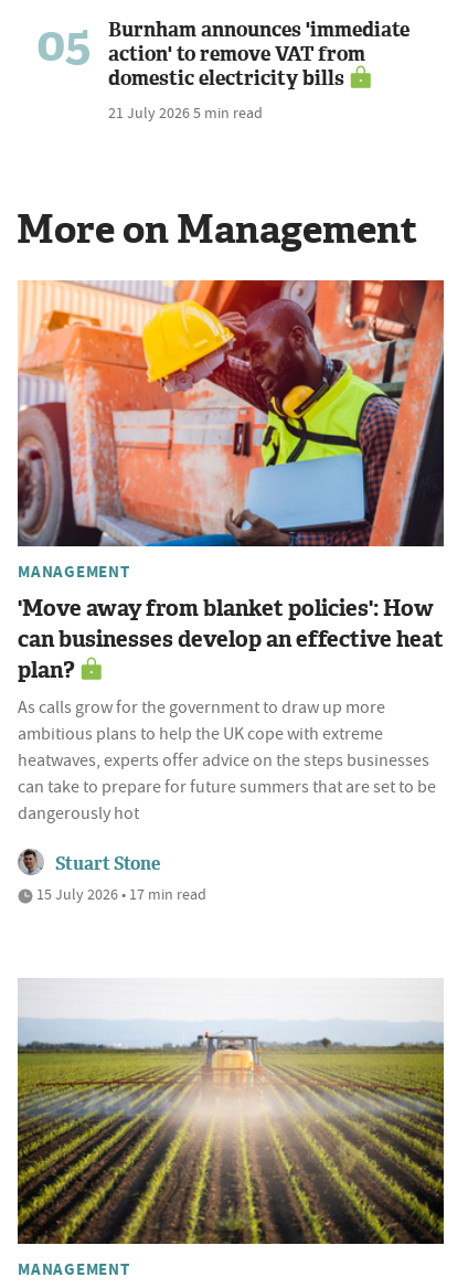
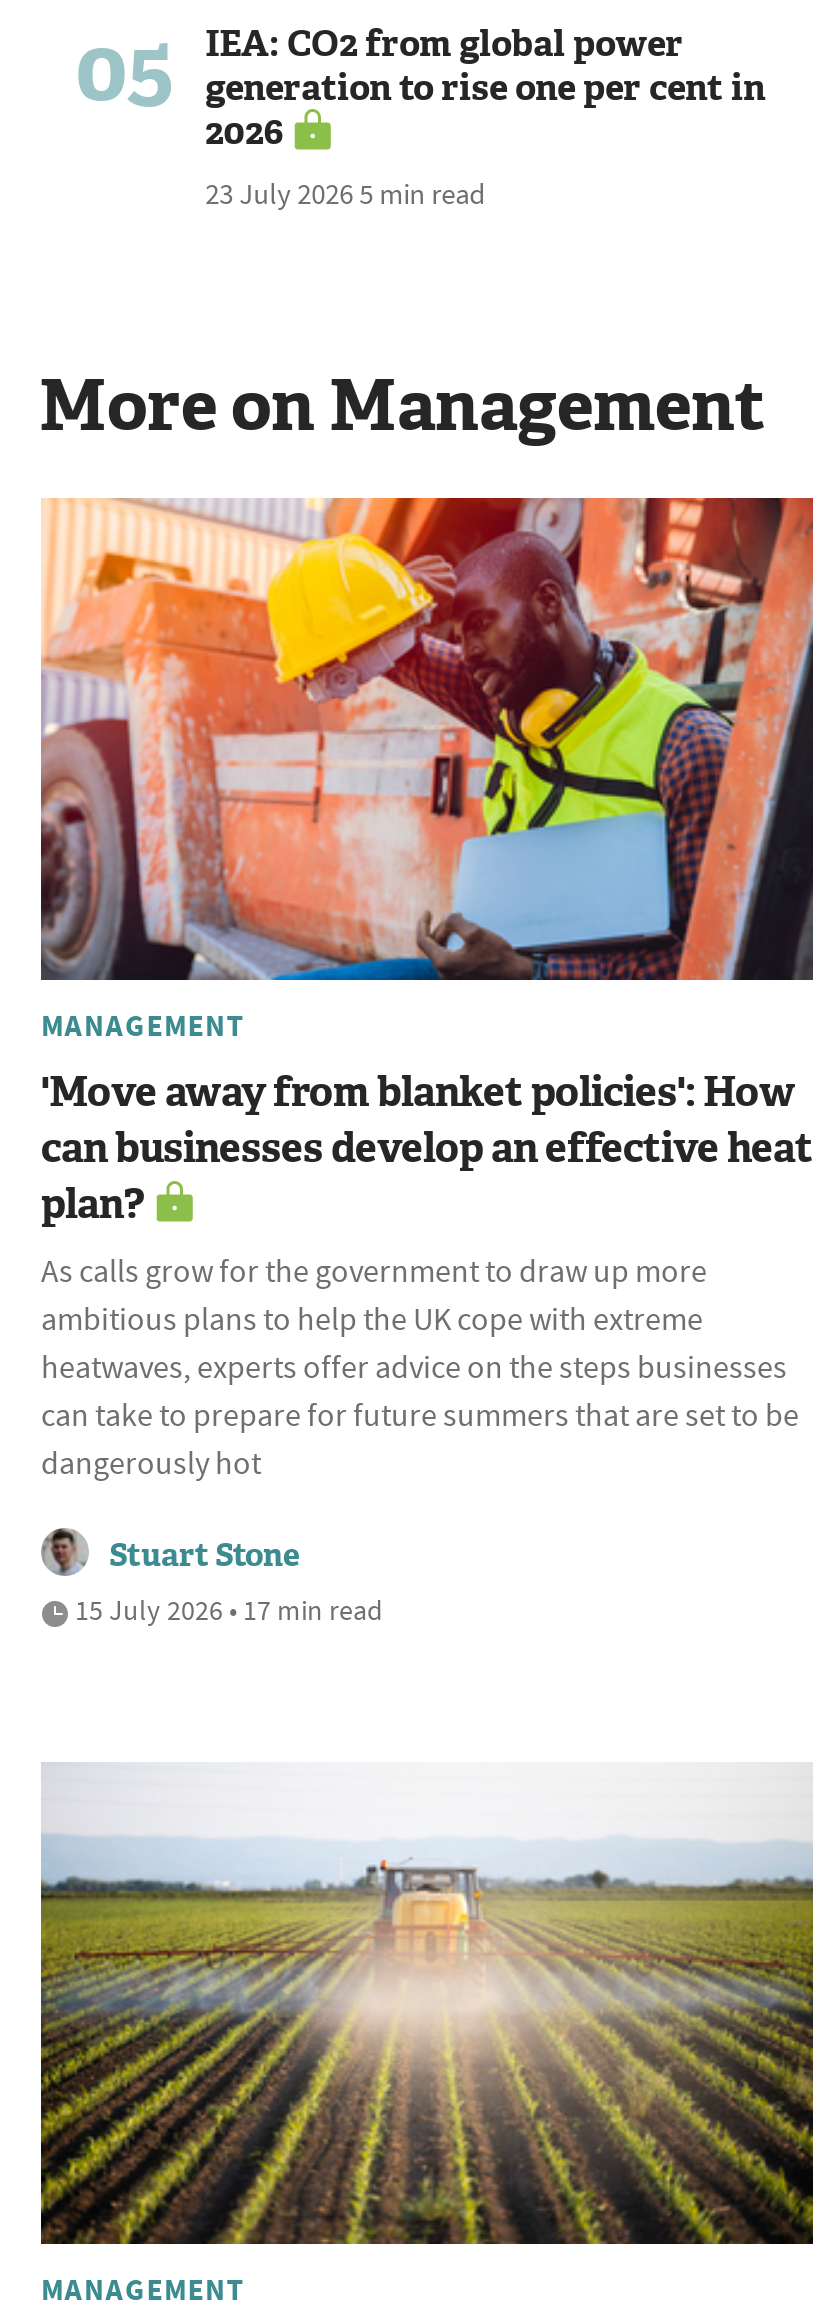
[108,16,410,122] Burnham announces 'immediate | action' to remove VAT from | domestic electricity bills | 21 July 2026 5 min read -> [205,19,765,211] IEA: CO2 from global power | generation to rise one per cent in | 2026 | 23 July 2026 5 min read

